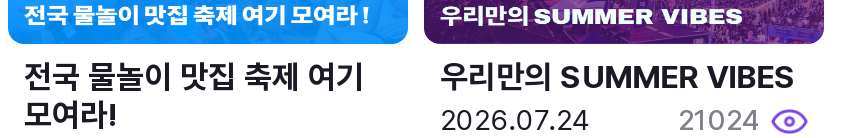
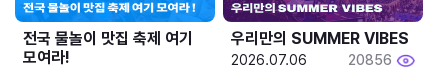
[440,103,590,135] 2026.07.24 -> [231,51,307,67] 2026.07.06
[678,103,762,135] 21024 -> [348,51,392,67] 20856

